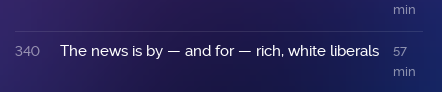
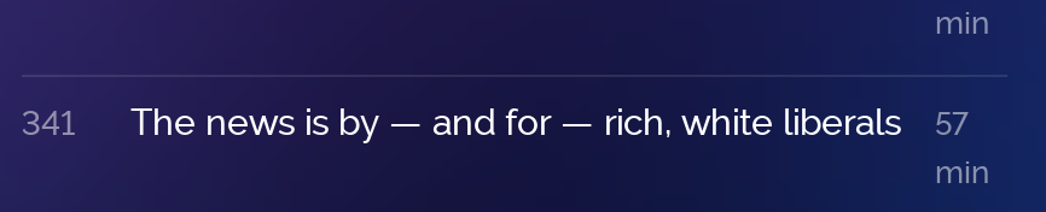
[15,42,407,60] 340 The news is by — and for — rich, white liberals 57 -> [22,101,969,145] 341 The news is by — and for — rich, white liberals 57

